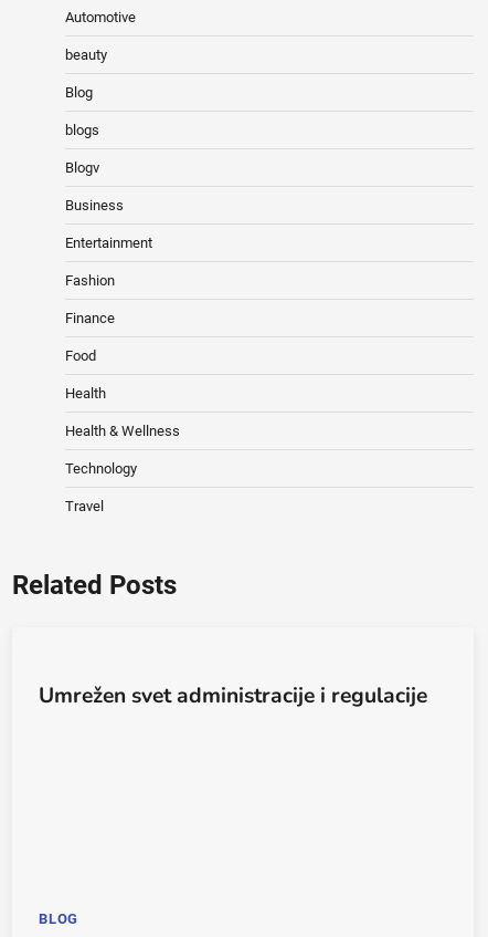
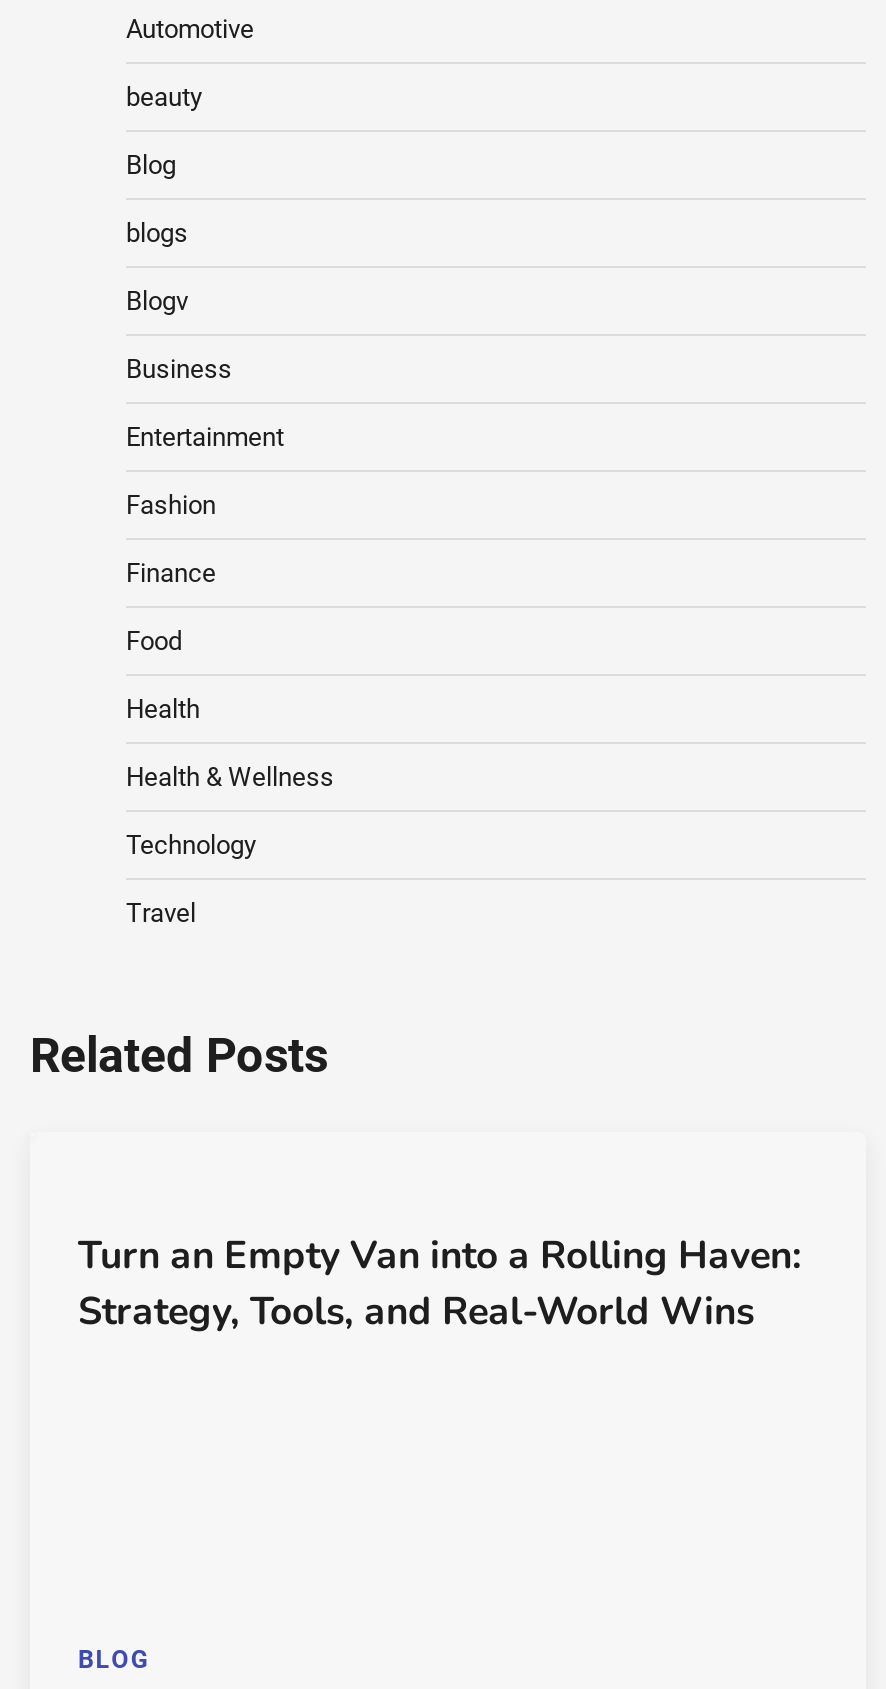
[39,682,427,710] Umrežen svet administracije i regulacije -> [78,1230,802,1338] Turn an Empty Van into a Rolling Haven: | Strategy, Tools, and Real-World Wins

